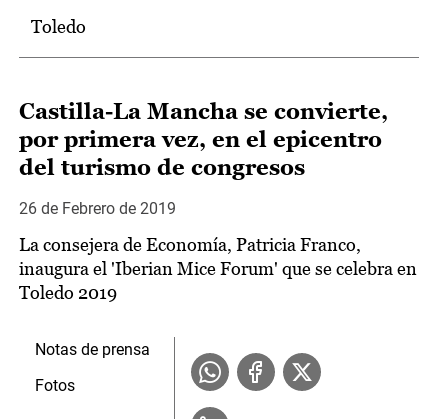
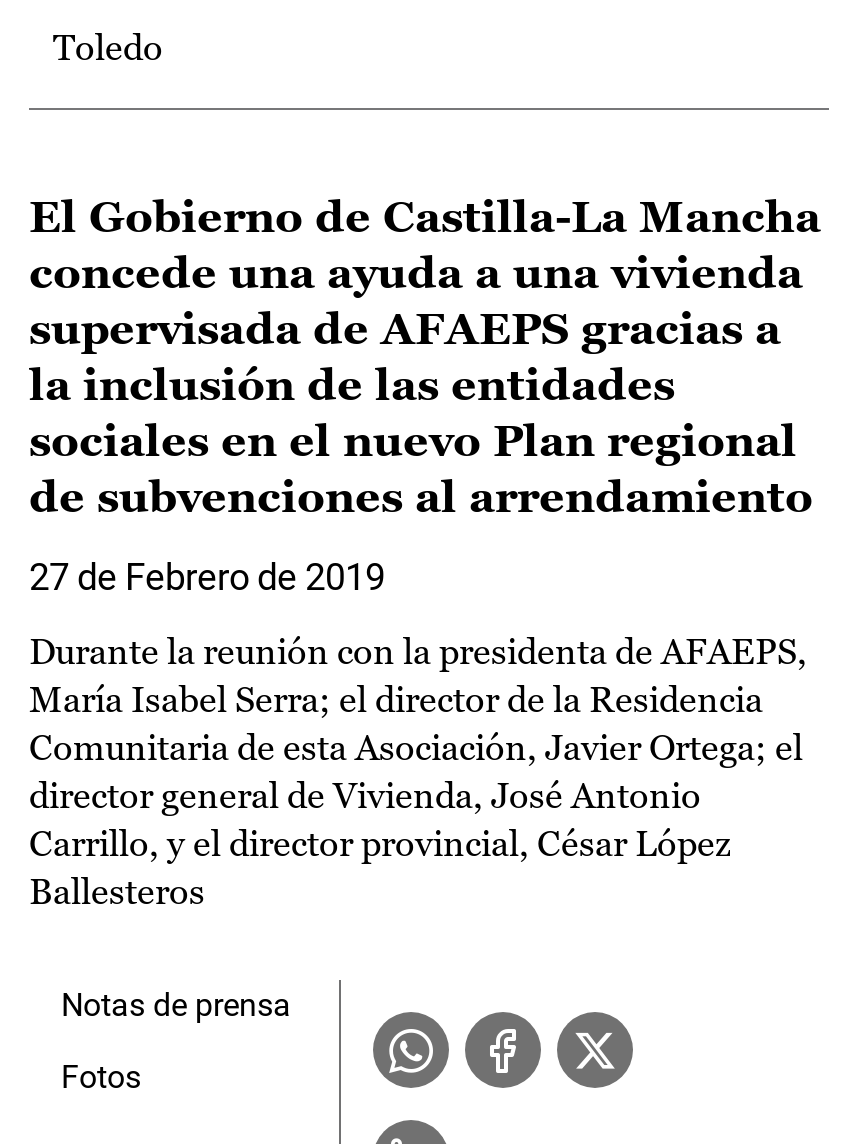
[19,99,388,180] Castilla-La Mancha se convierte, | por primera vez, en el epicentro | del turismo de congresos -> [29,192,821,522] El Gobierno de Castilla-La Mancha | concede una ayuda a una vivienda | supervisada de AFAEPS gracias a | la inclusión de las entidades | sociales en el nuevo Plan regional | de subvenciones al arrendamiento
[19,199,176,218] 26 de Febrero de 2019 -> [29,556,385,598] 27 de Febrero de 2019
[19,234,417,303] La consejera de Economía, Patricia Franco, | inaugura el 'Iberian Mice Forum' que se celebra en | Toledo 2019 -> [29,630,807,912] Durante la reunión con la presidenta de AFAEPS, | María Isabel Serra; el director de la Residencia | Comunitaria de esta Asociación, Javier Ortega; el | director general de Vivienda, José Antonio | Carrillo, y el director provincial, César López | Ballesteros

